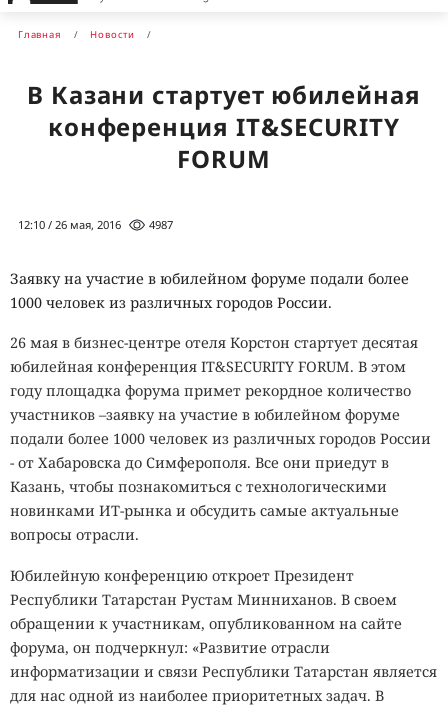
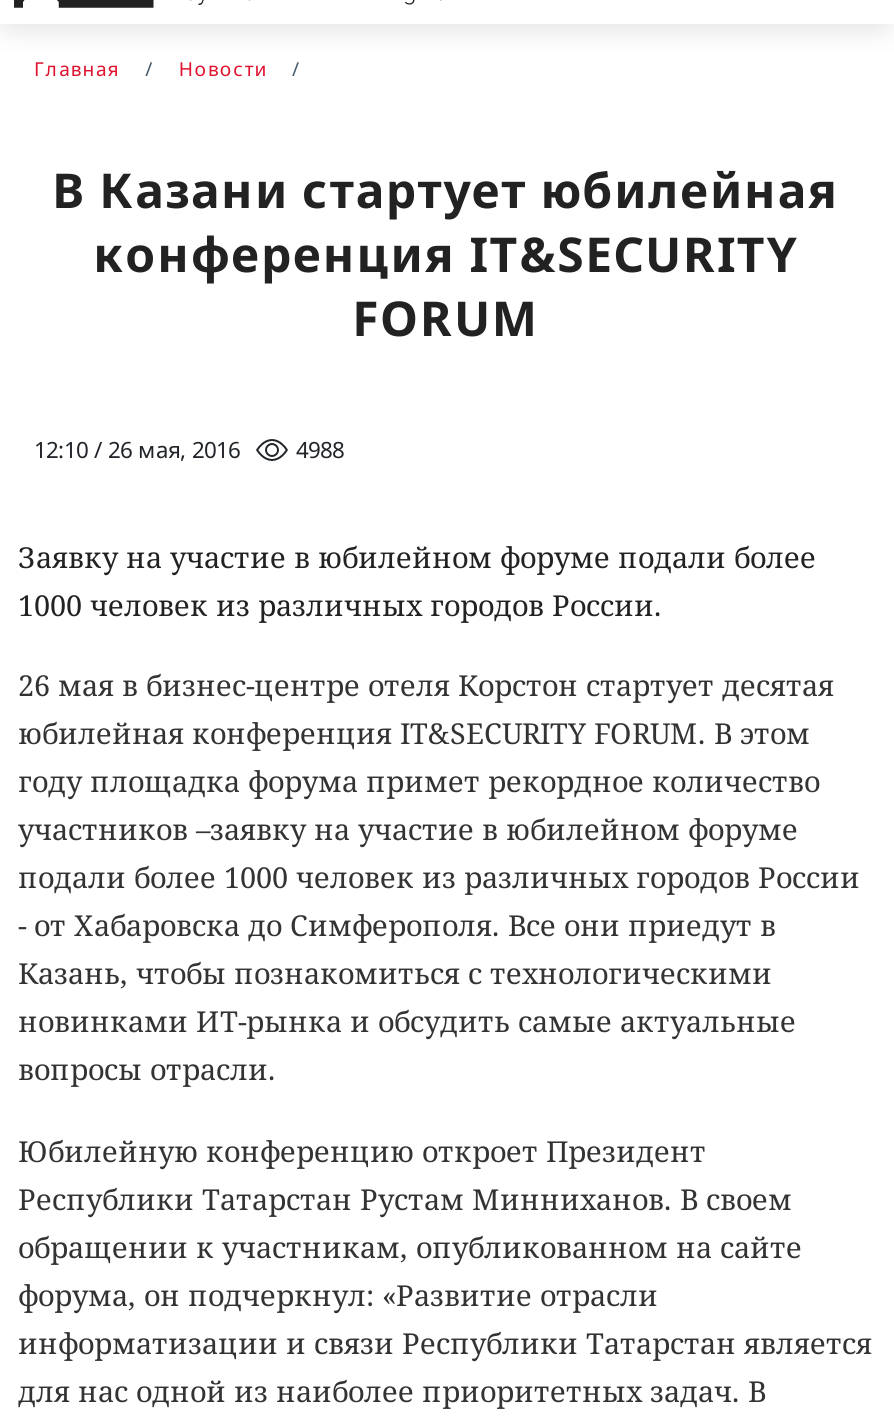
[18,217,173,232] 12:10 / 26 мая, 2016 4987 -> [34,433,344,463] 12:10 / 26 мая, 2016 4988

